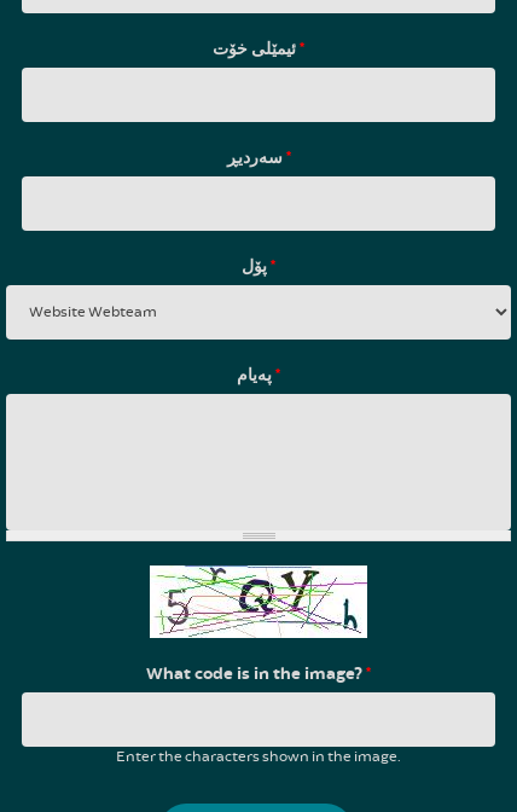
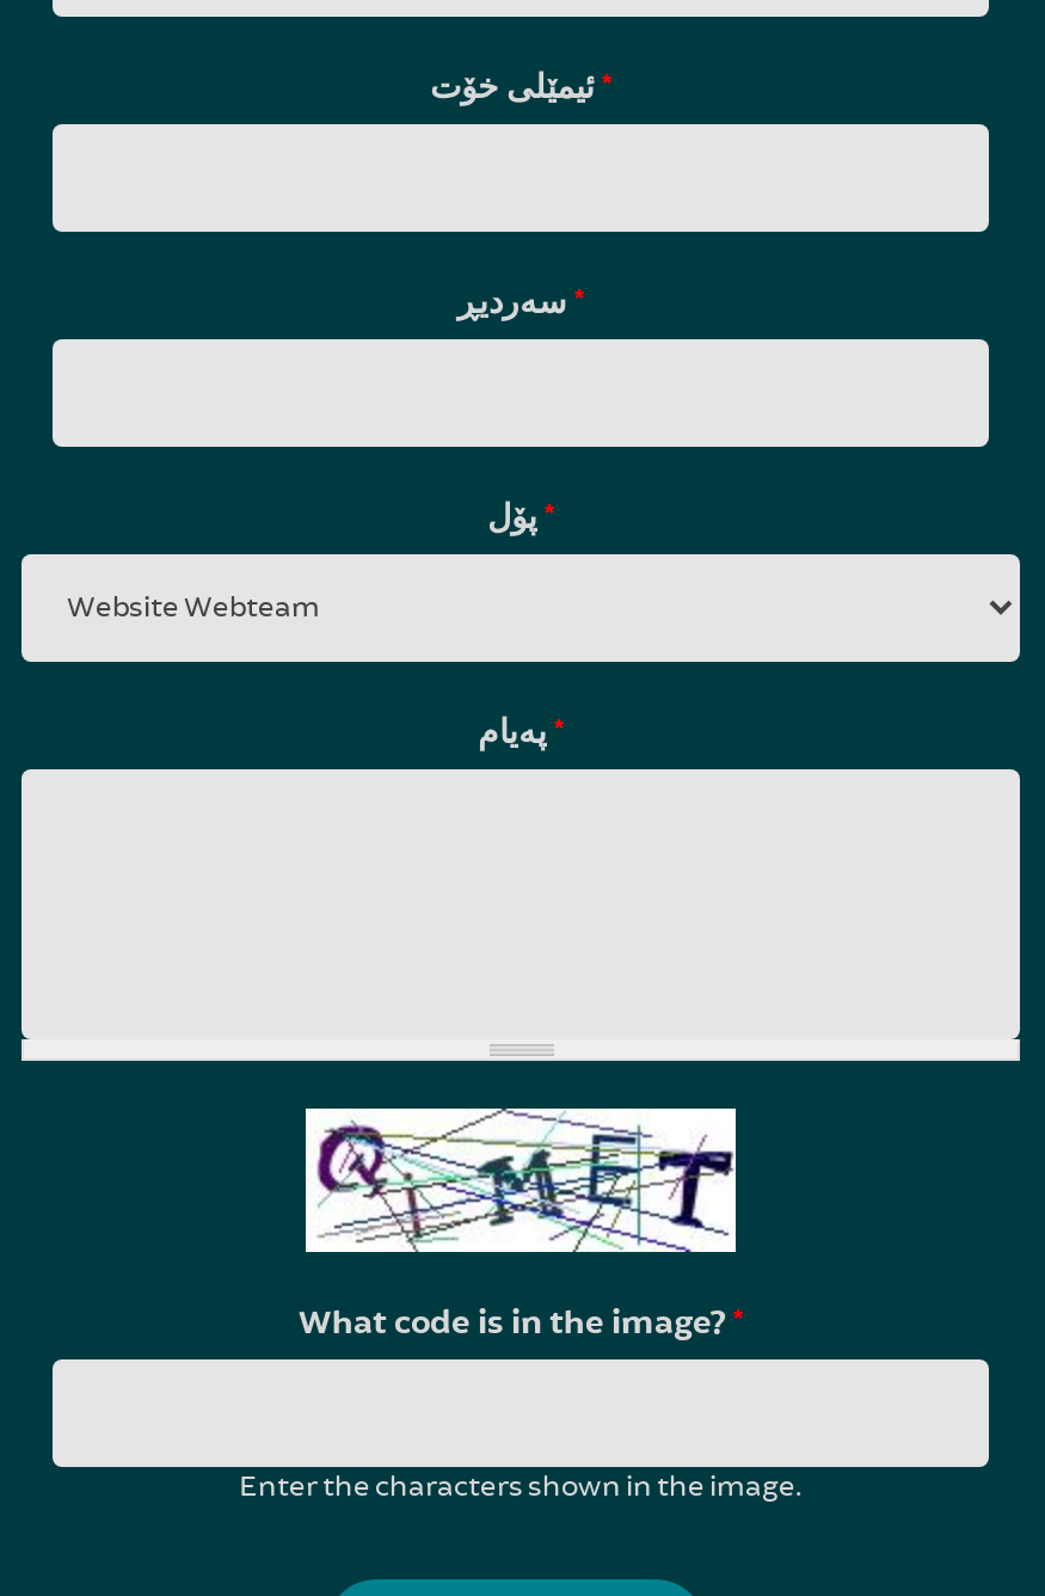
[156,564,367,639] [image] -> [315,1106,736,1254] [image]

